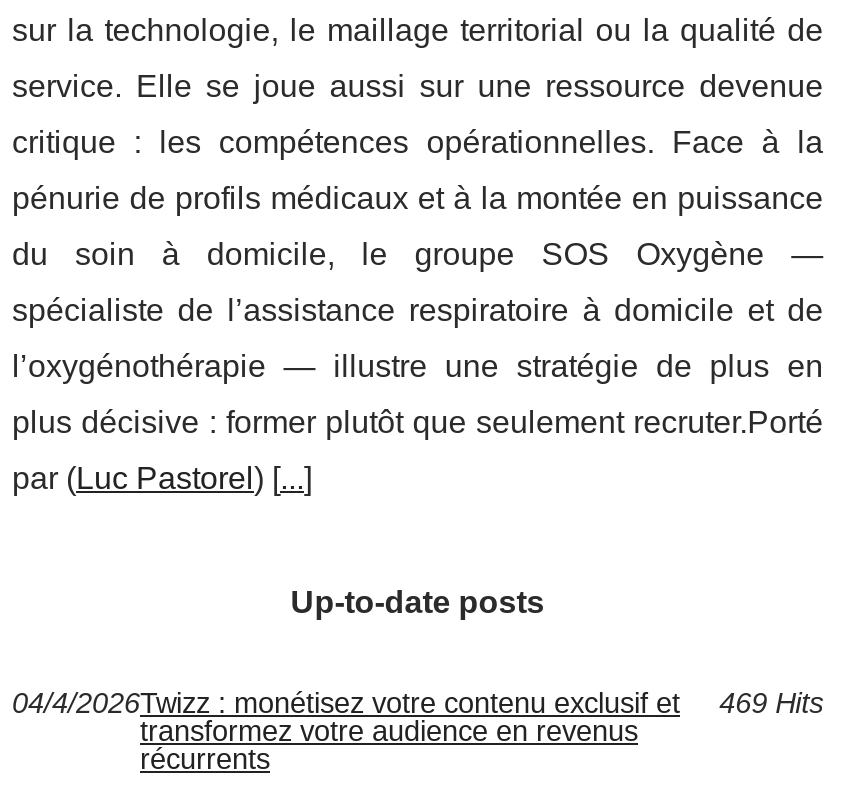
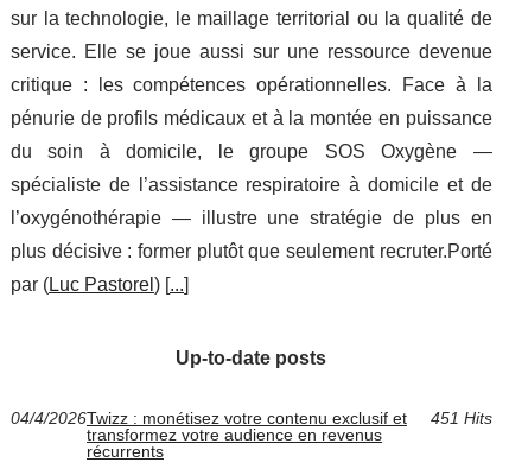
[12,688,823,720] 04/4/2026Twizz : monétisez votre contenu exclusif et 469 Hits -> [11,409,492,428] 04/4/2026Twizz : monétisez votre contenu exclusif et 451 Hits

